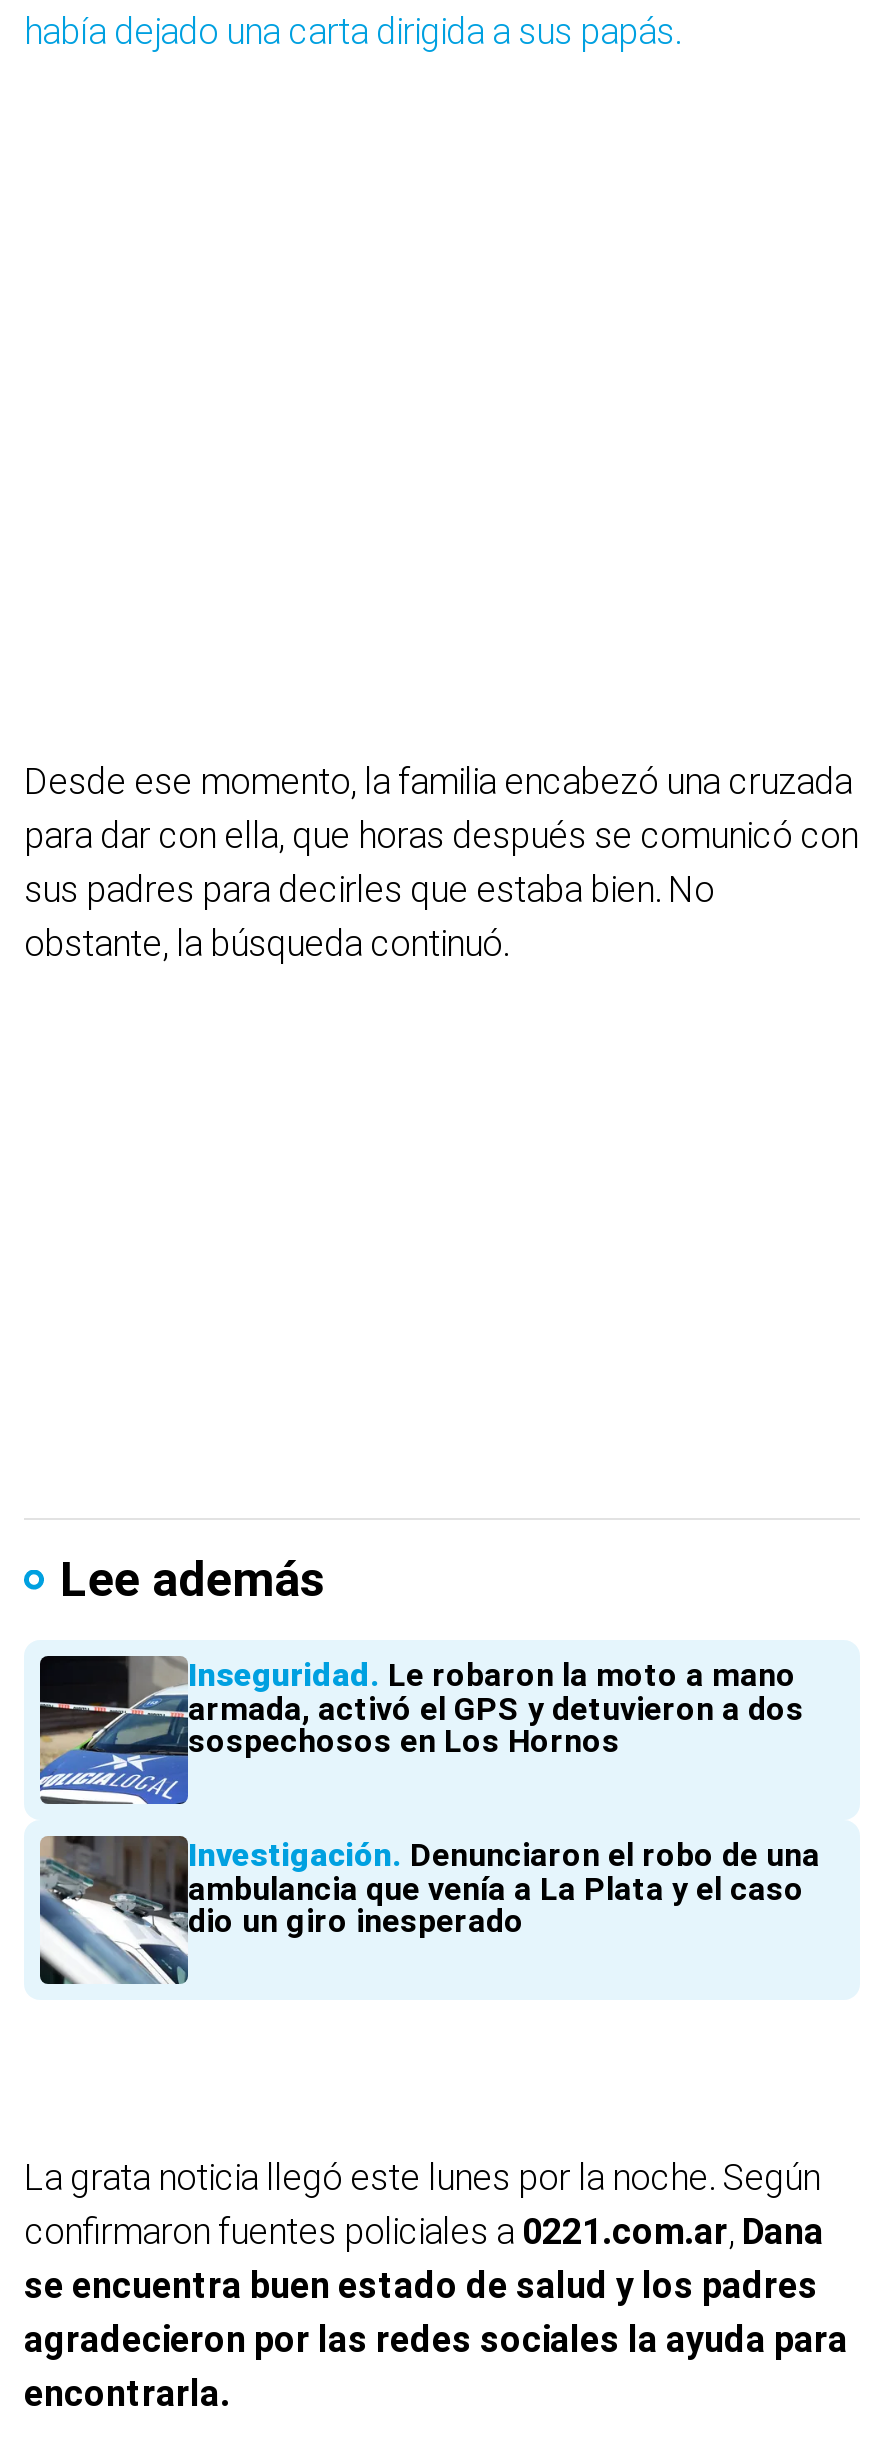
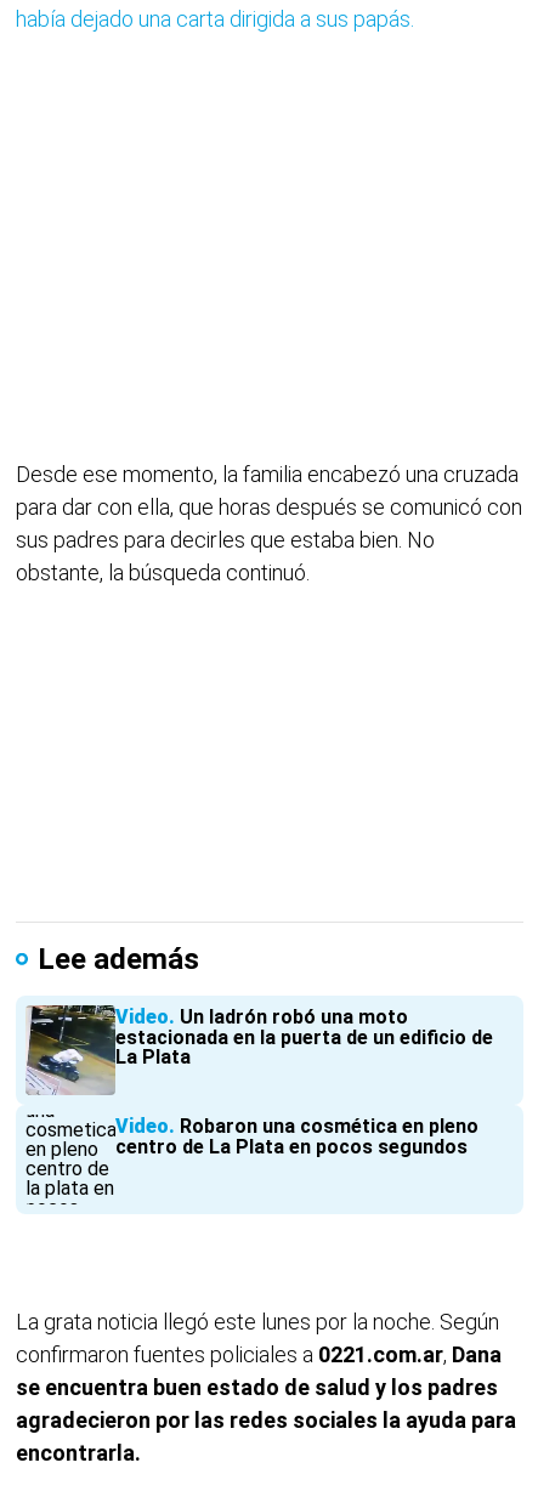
[38,1654,804,1806] [image] | Inseguridad Le robaron la moto a mano | armada, activó el GPS y detuvieron a dos | sospechosos en Los Hornos -> [26,1004,493,1095] [image] | Video Un ladrón robó una moto | estacionada en la puerta de un edificio de | La Plata
[38,1834,820,1986] [image] | Investigación Denunciaron el robo de una | ambulancia que venía a La Plata y el caso | dio un giro inesperado -> [24,1113,478,1206] [image] | Video Robaron una cosmética en pleno | centro de La Plata en pocos segundos

